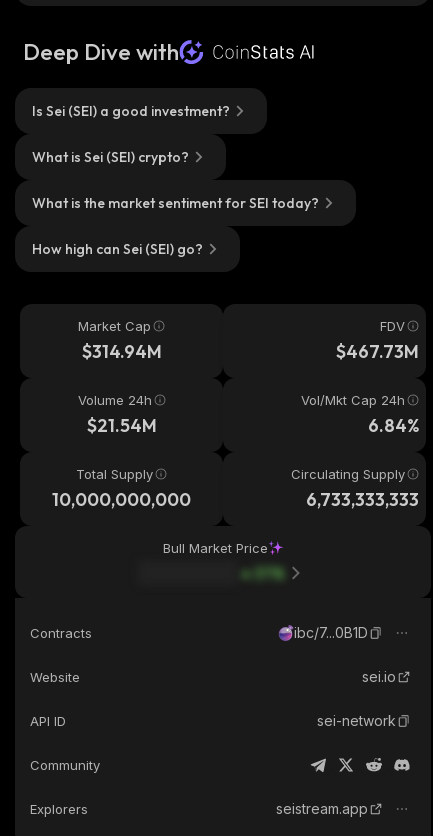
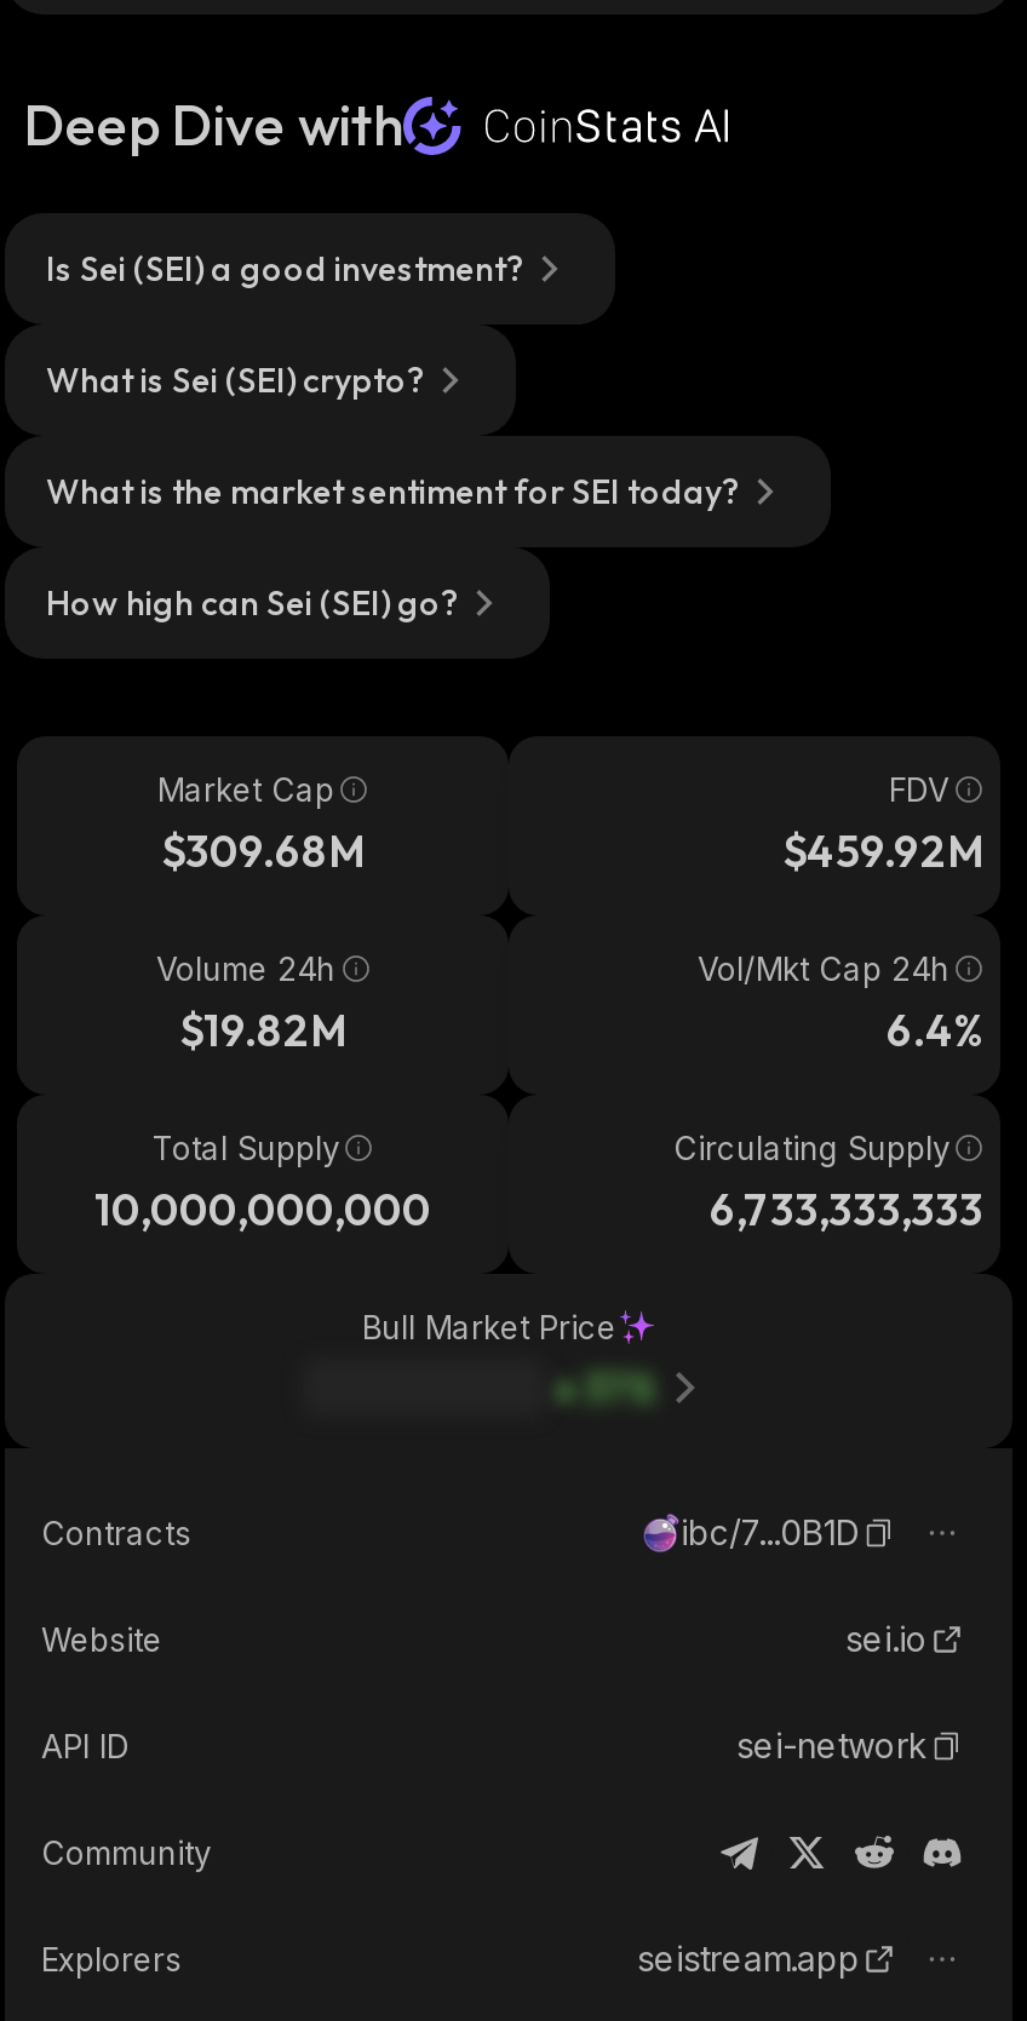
[81,340,161,363] $314.94M -> [161,823,365,879] $309.68M
[336,340,419,363] $467.73M -> [782,823,983,879] $459.92M
[86,414,156,437] $21.54M -> [179,1003,346,1058] $19.82M
[368,414,419,437] 6.84% -> [887,1003,983,1058] 6.4%

